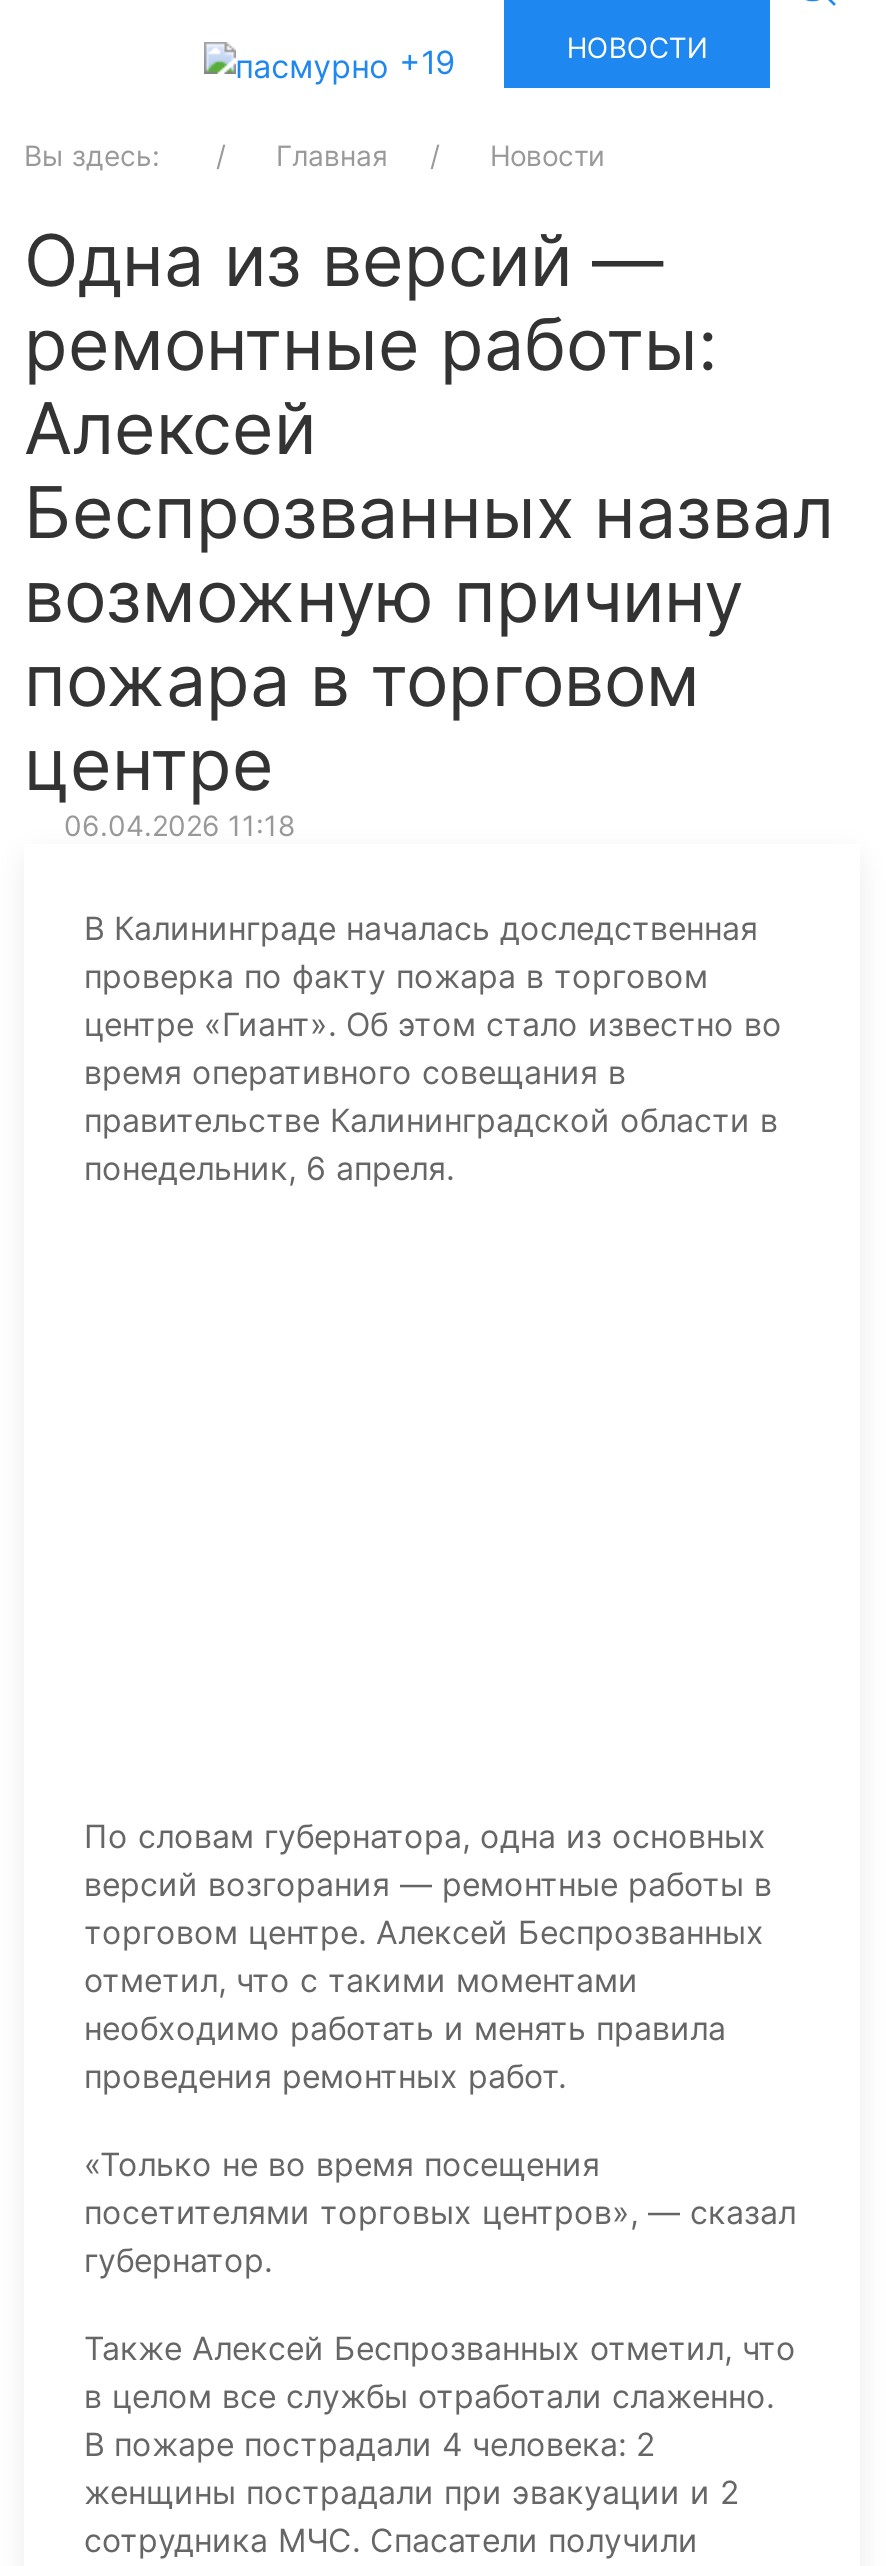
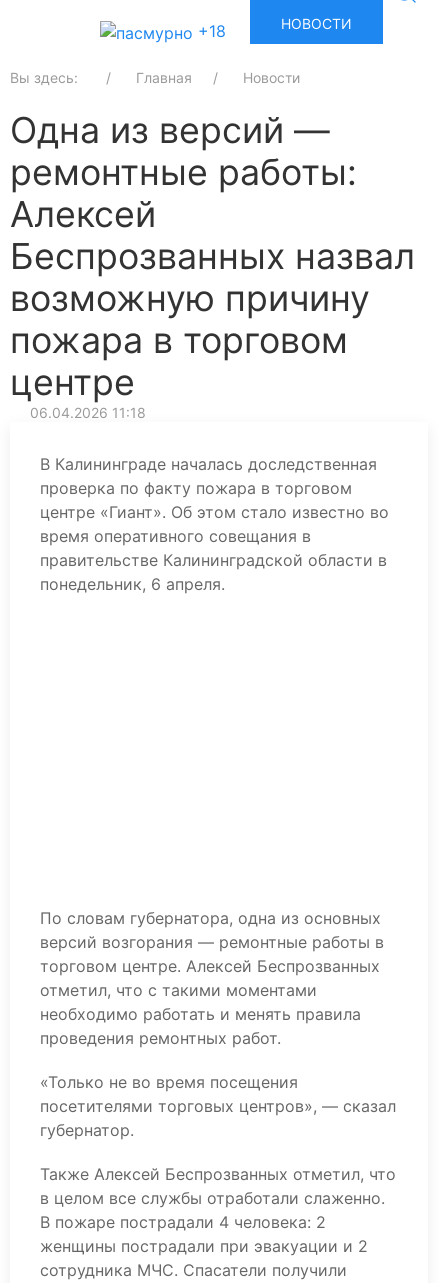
[389,42,455,82] +19 -> [193,21,226,41] +18

